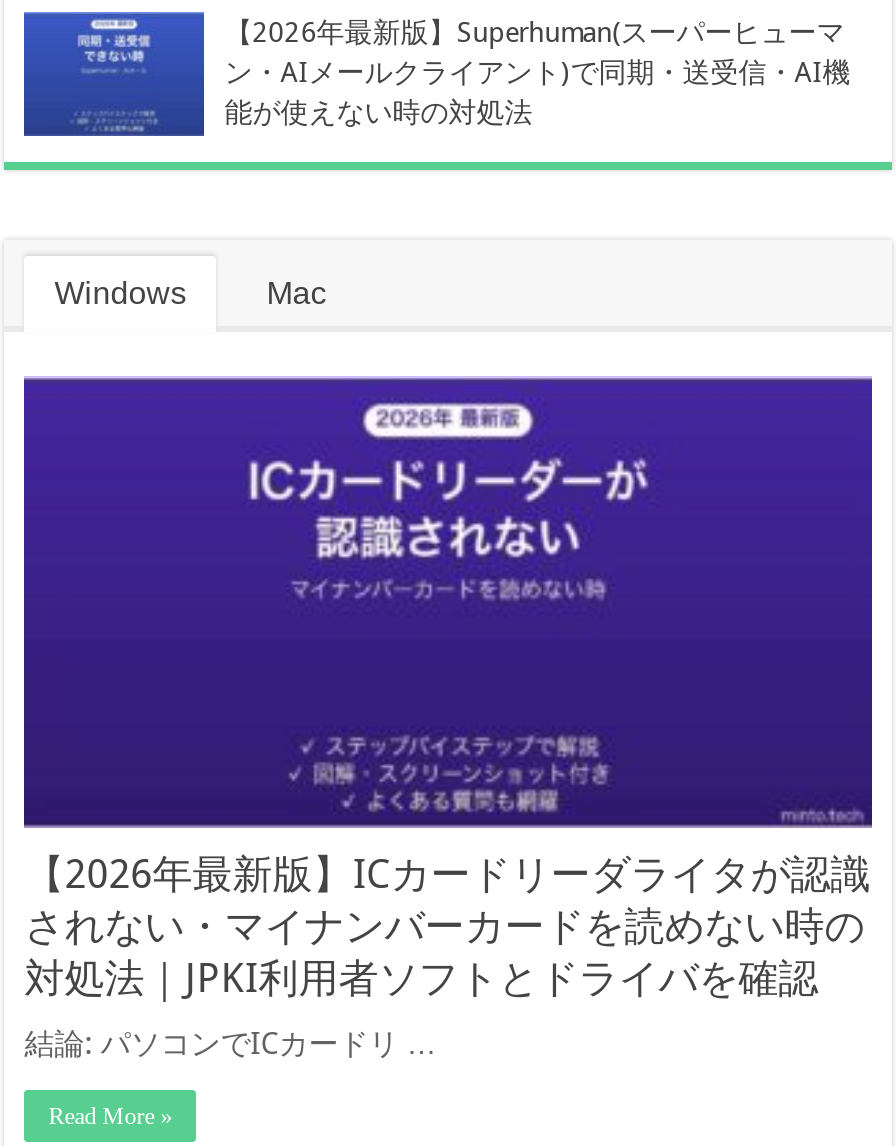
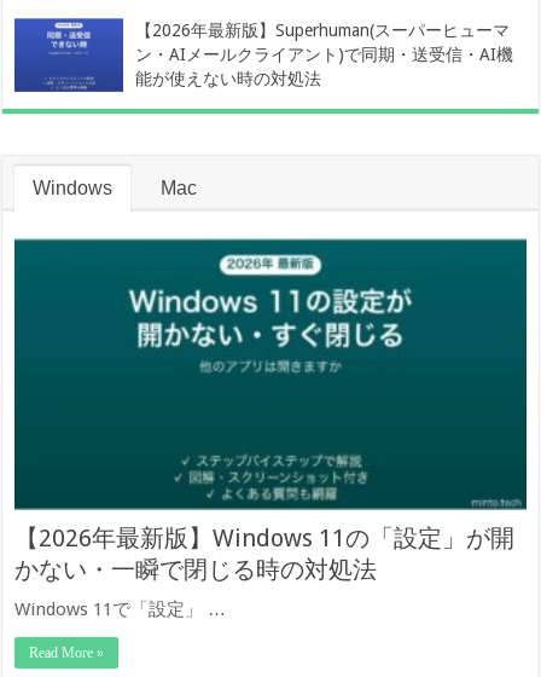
[24,375,872,1002] [image] | 【2026年最新版】ICカードリーダライタが認識 | されない・マイナンバーカードを読めない時の | 対処法｜JPKI利用者ソフトとドライバを確認 -> [14,238,527,584] [image] | 【2026年最新版】Windows 11の「設定」が開 | かない・一瞬で閉じる時の対処法
[24,1026,436,1062] 結論: パソコンでICカードリ … -> [15,599,226,621] Windows 11で「設定」 …

